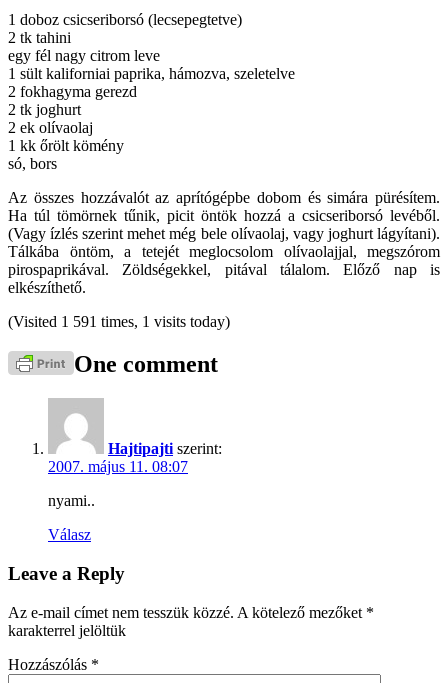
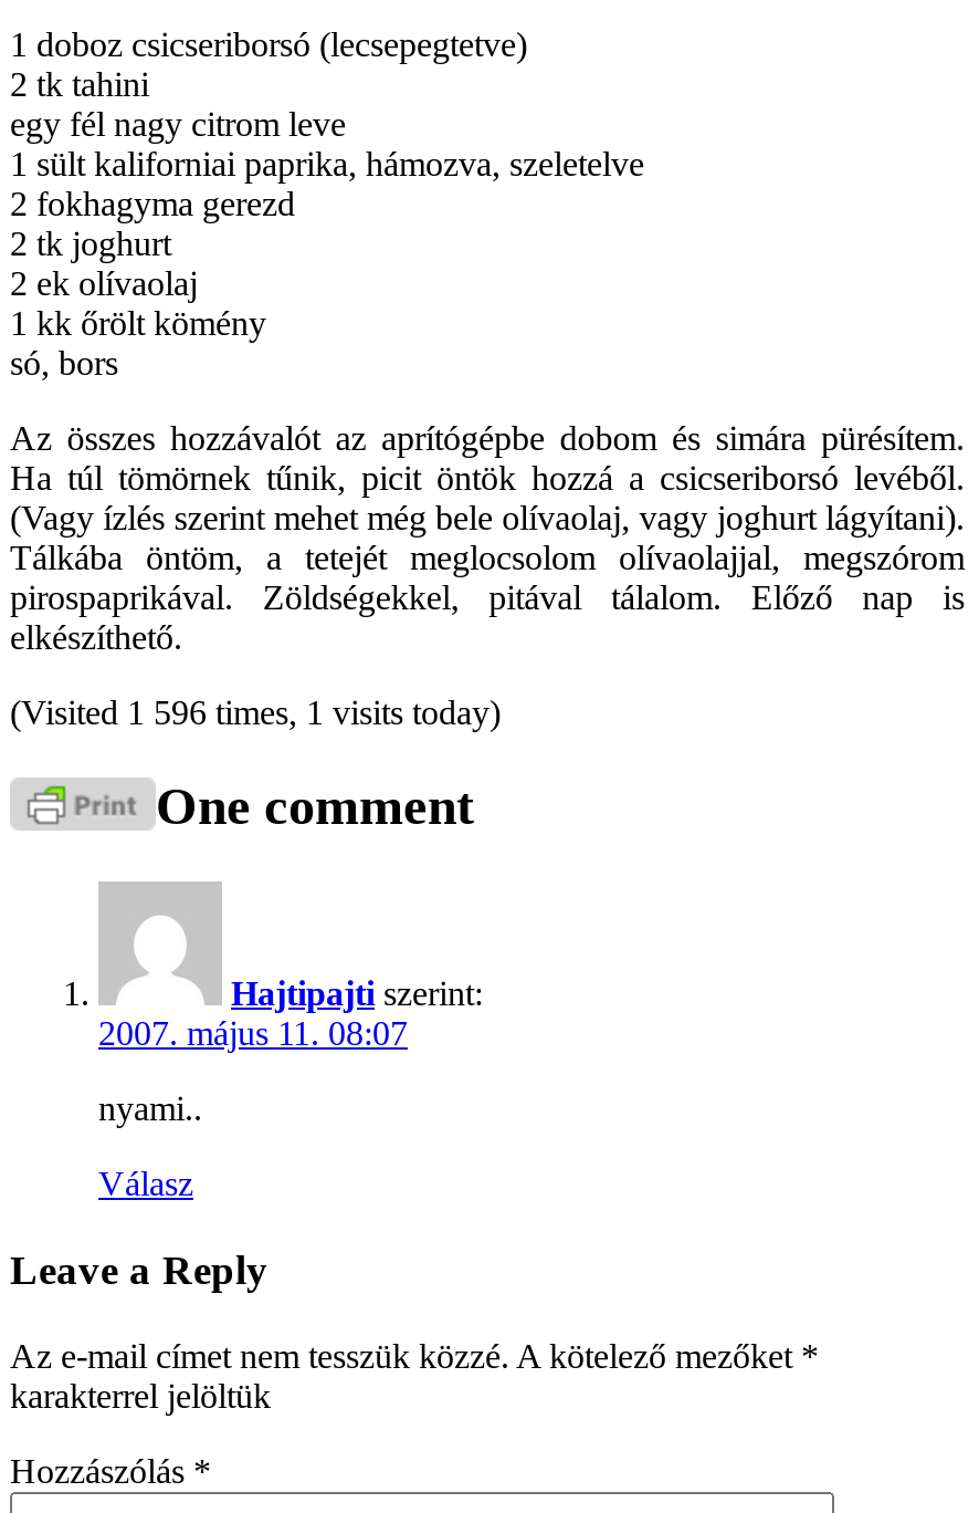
[8,313,230,330] (Visited 1 591 times, 1 visits today) -> [10,694,501,732] (Visited 1 596 times, 1 visits today)

